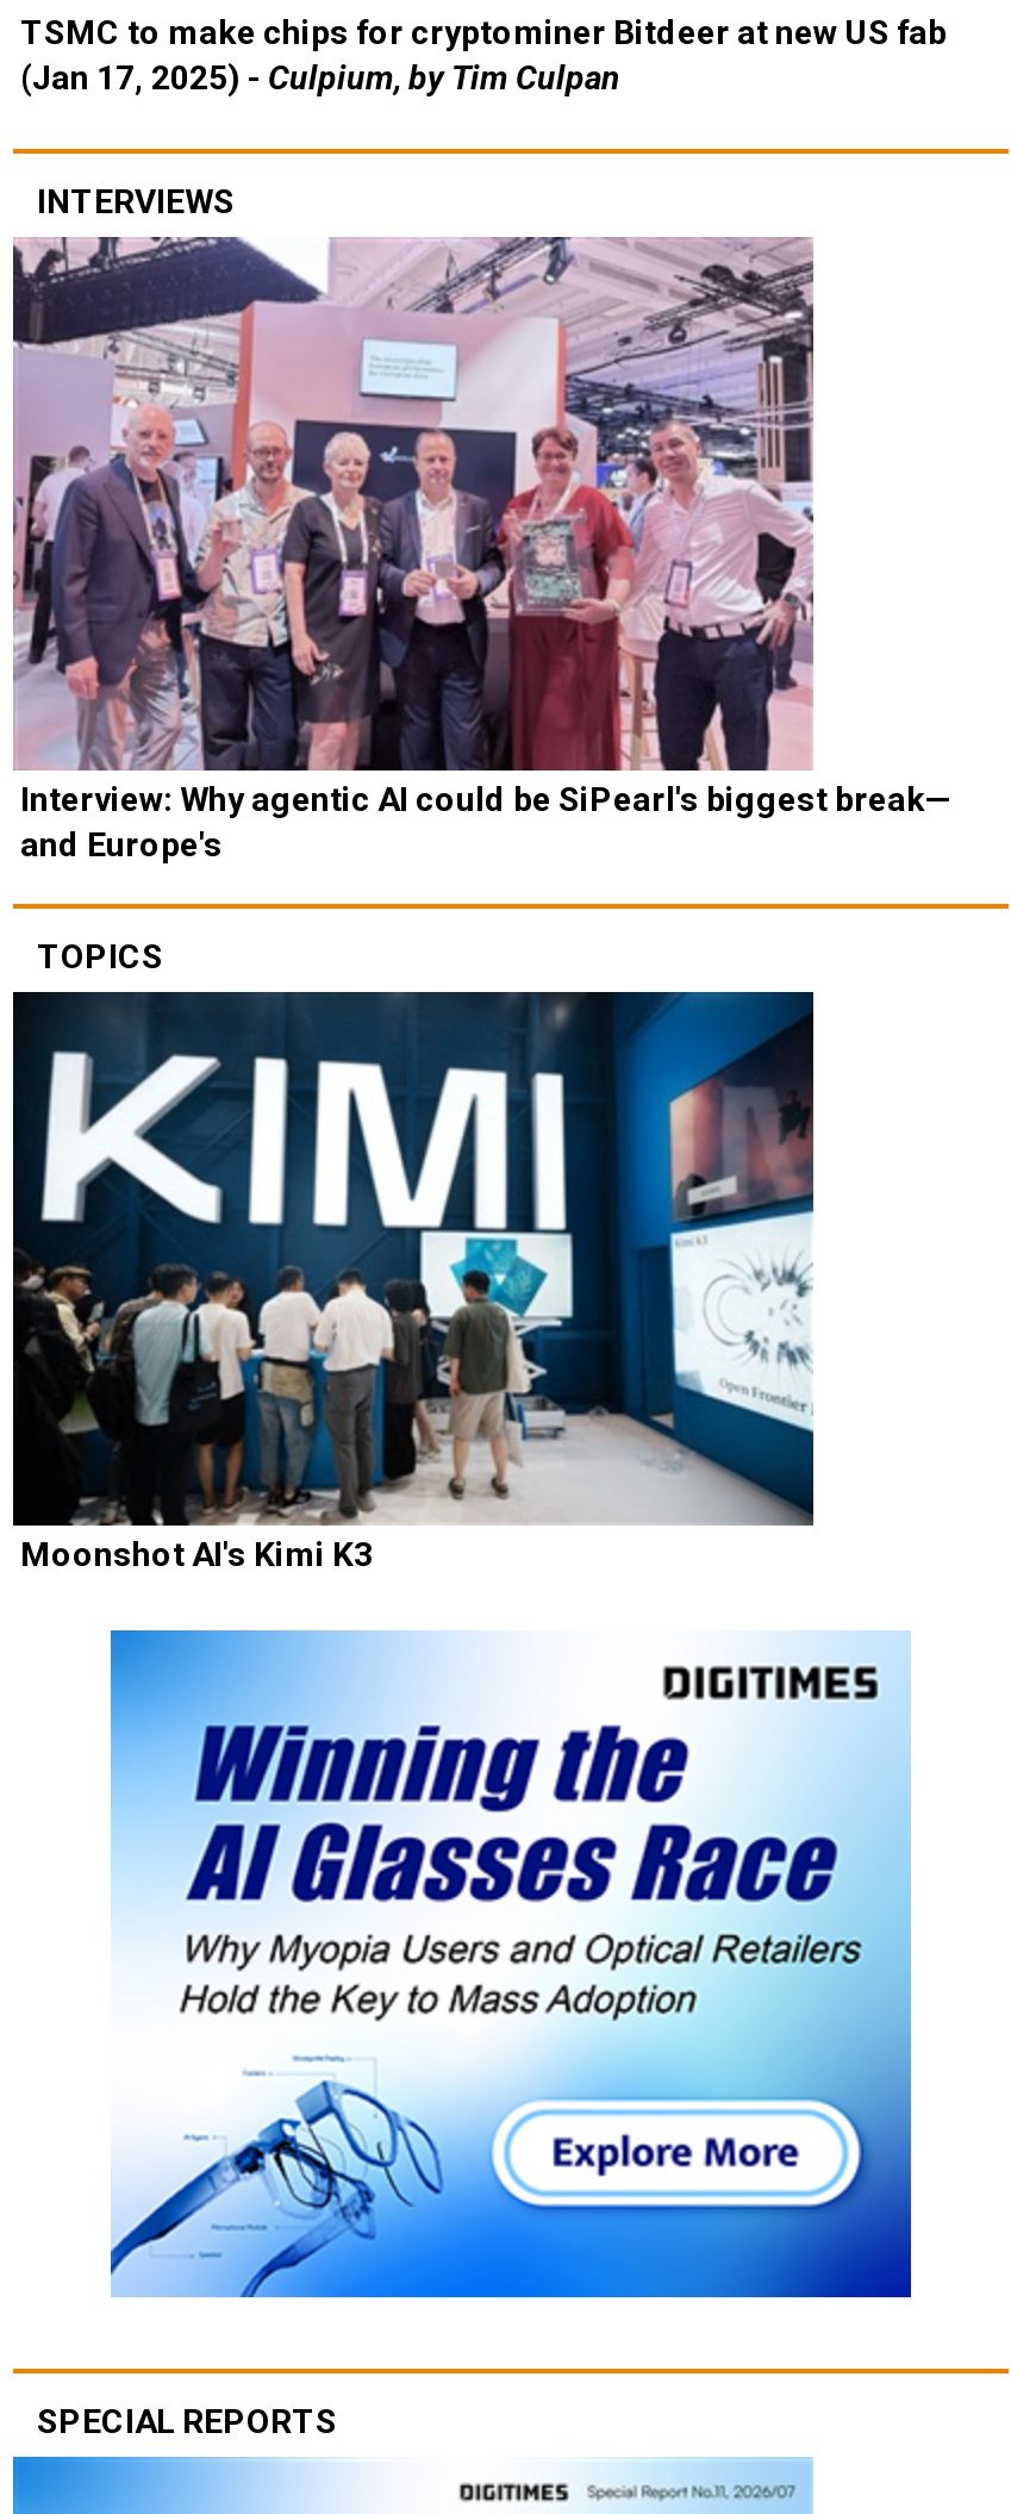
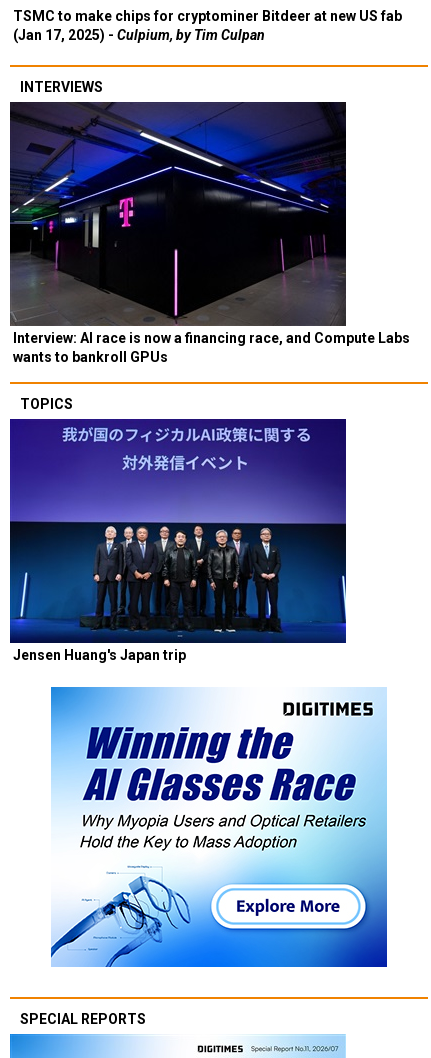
[11,237,951,863] [image] | Interview: Why agentic AI could be SiPearl's biggest break— | and Europe's -> [9,101,410,365] [image] | Interview: AI race is now a financing race, and Compute Labs | wants to bankroll GPUs
[11,990,816,1572] [image] | Moonshot AI's Kimi K3 -> [9,418,347,663] [image] | Jensen Huang's Japan trip

